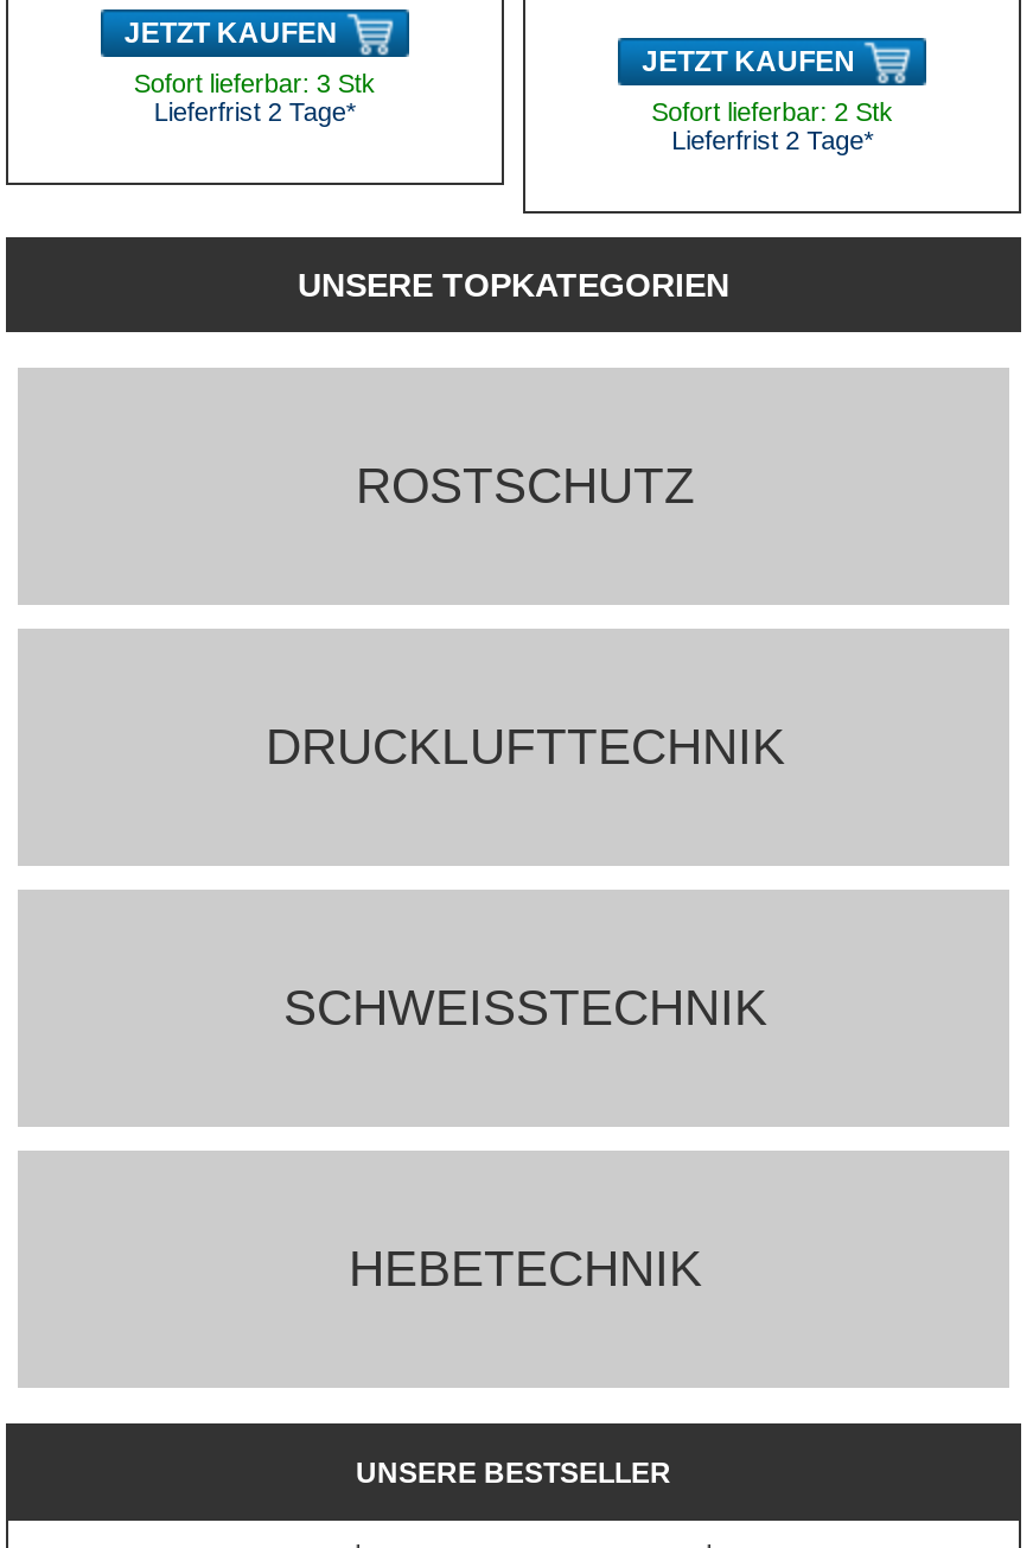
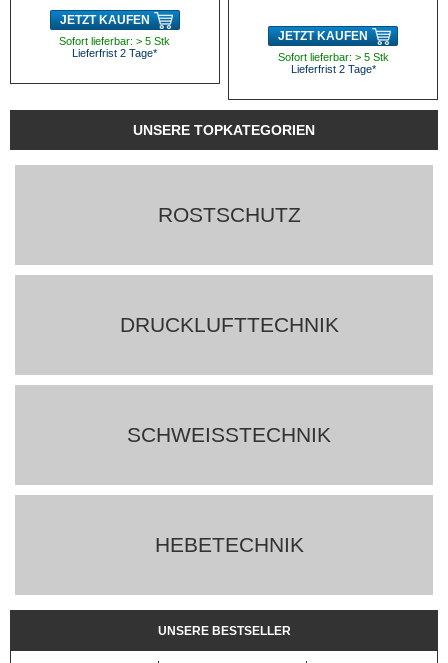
[134,69,376,97] Sofort lieferbar: 3 Stk -> [59,35,170,47] Sofort lieferbar: > 5 Stk
[651,97,893,126] Sofort lieferbar: 2 Stk -> [278,51,389,63] Sofort lieferbar: > 5 Stk

